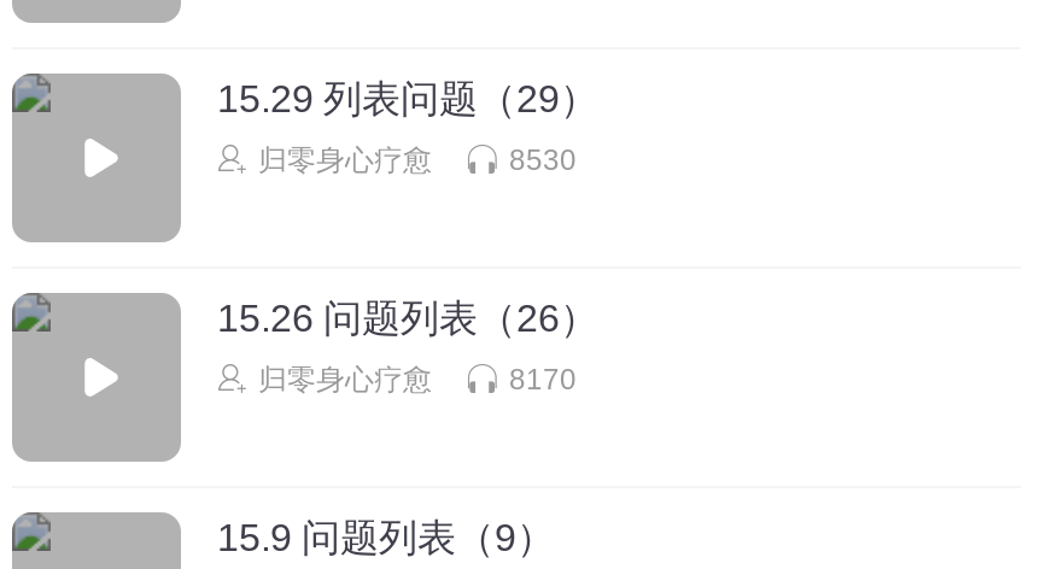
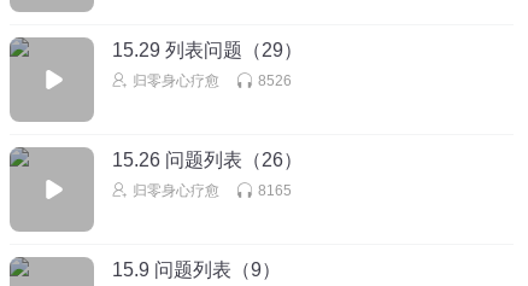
[509,142,577,176] 8530 -> [258,72,292,89] 8526
[509,362,577,395] 8170 -> [258,182,292,199] 8165

